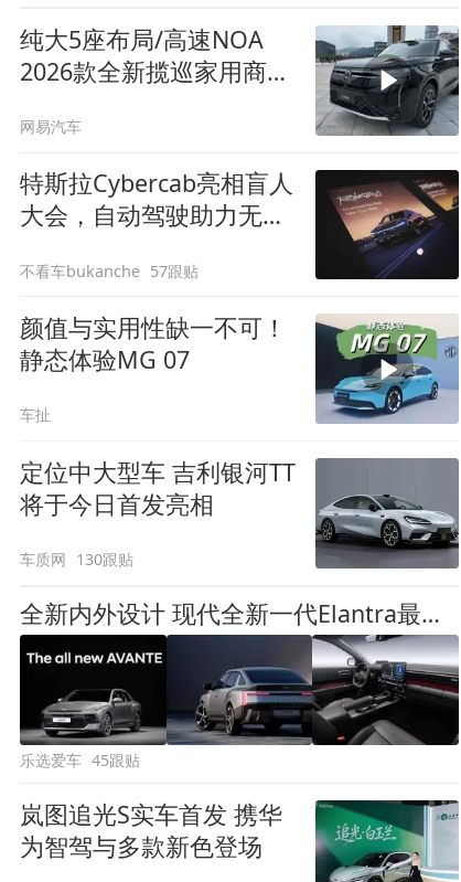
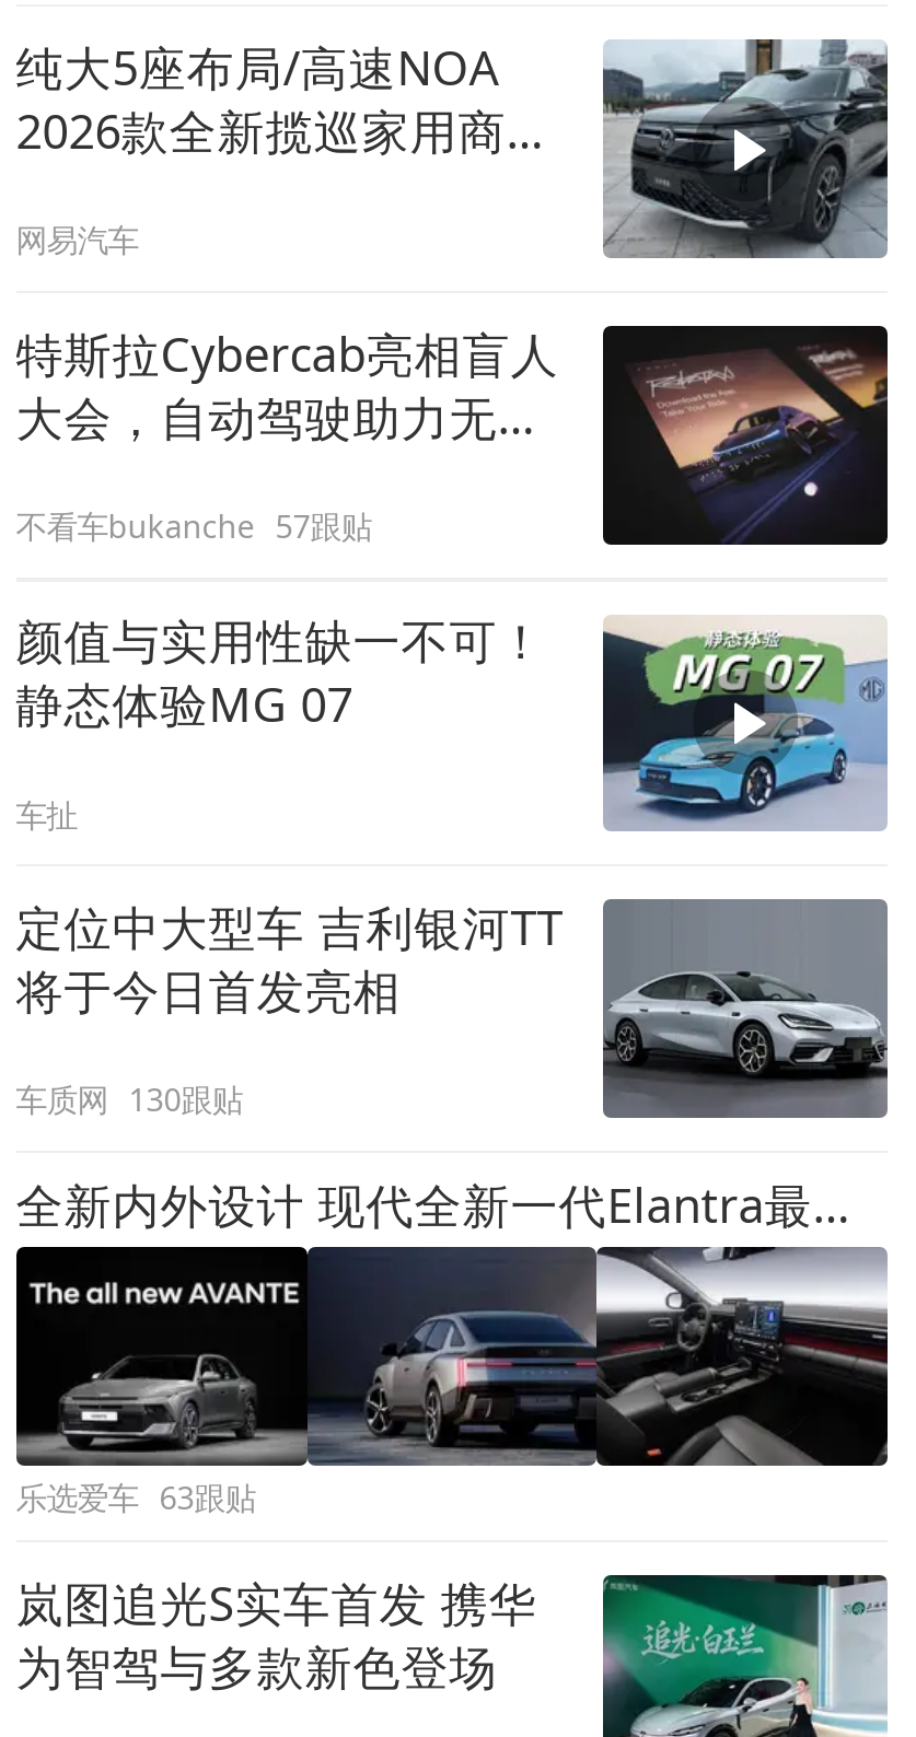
[20,750,140,771] 乐选爱车 45跟贴 -> [16,1476,256,1517] 乐选爱车 63跟贴

